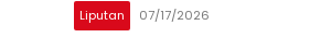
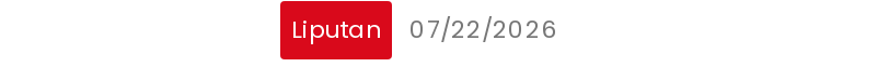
[79,6,210,24] Liputan 07/17/2026 -> [291,13,558,47] Liputan 07/22/2026

